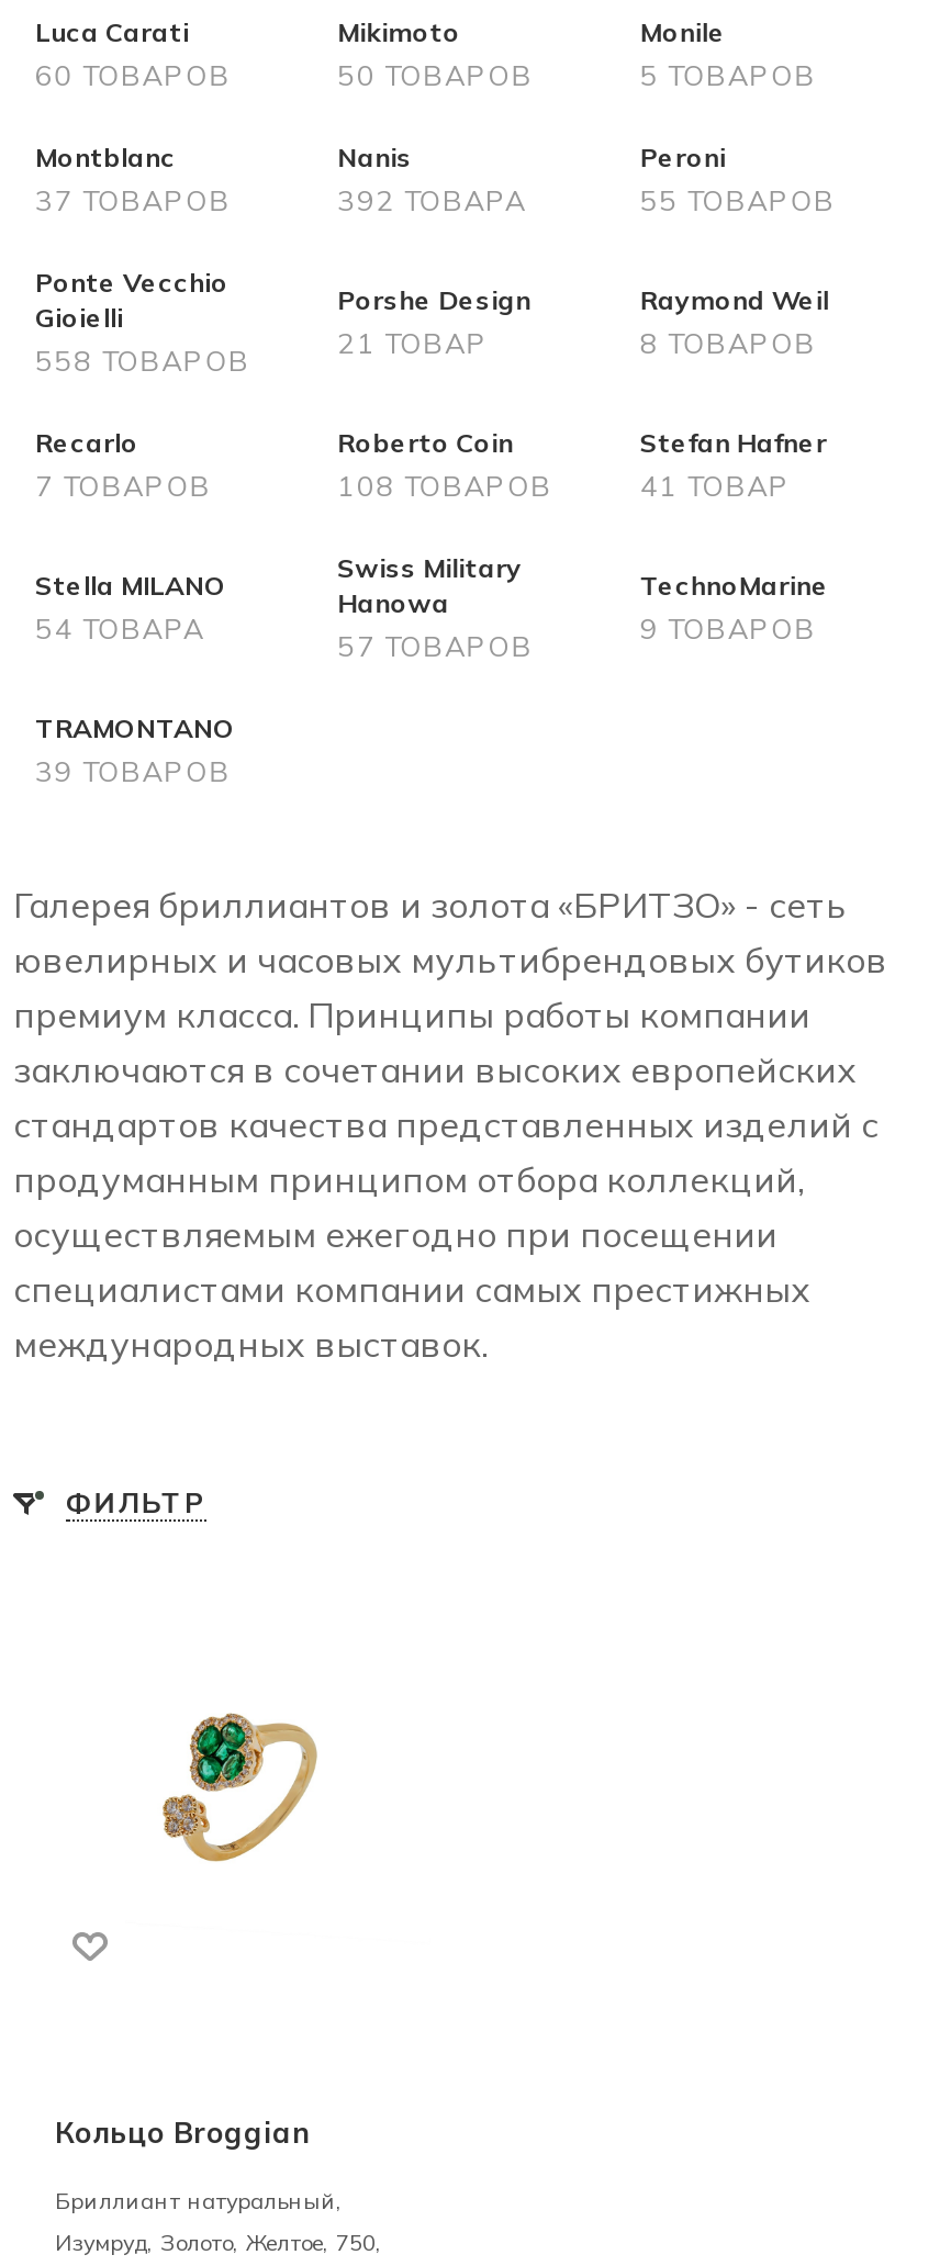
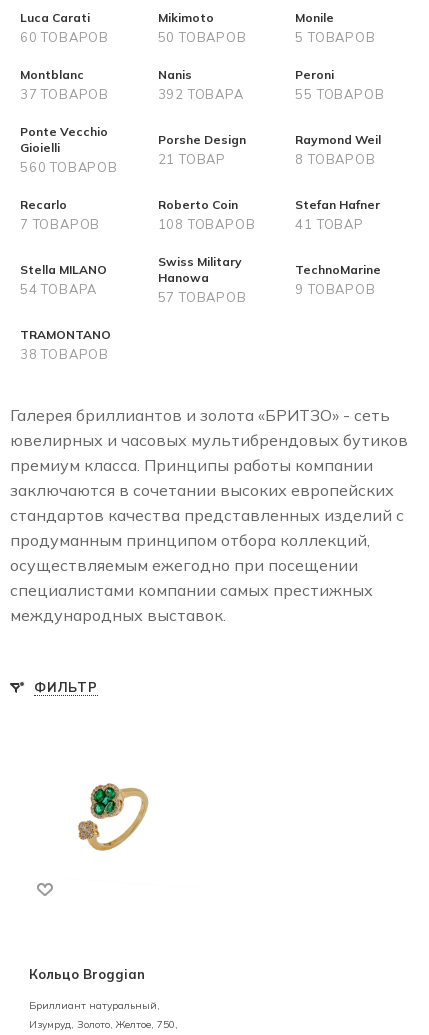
[35,343,250,378] 558 ТОВАРОВ -> [20,159,118,175] 560 ТОВАРОВ
[35,753,231,788] 39 ТОВАРОВ -> [20,346,109,362] 38 ТОВАРОВ

